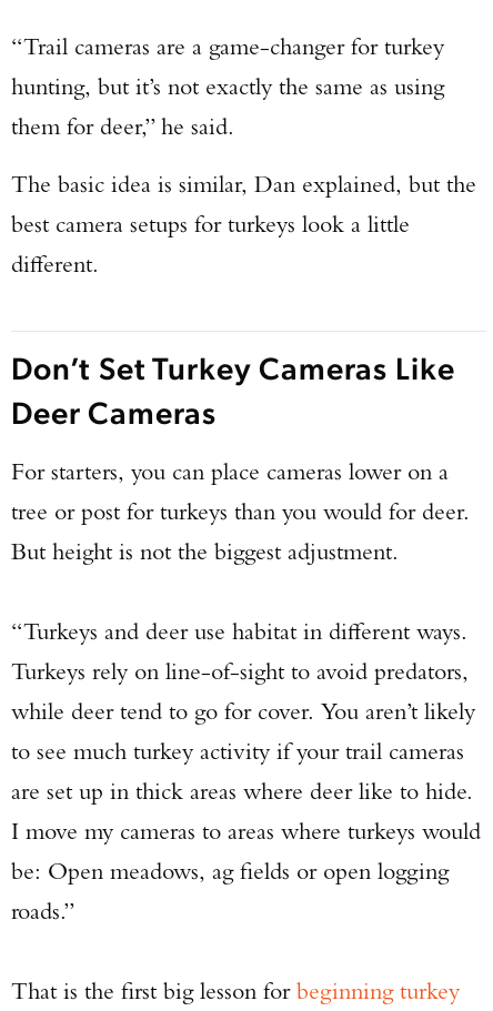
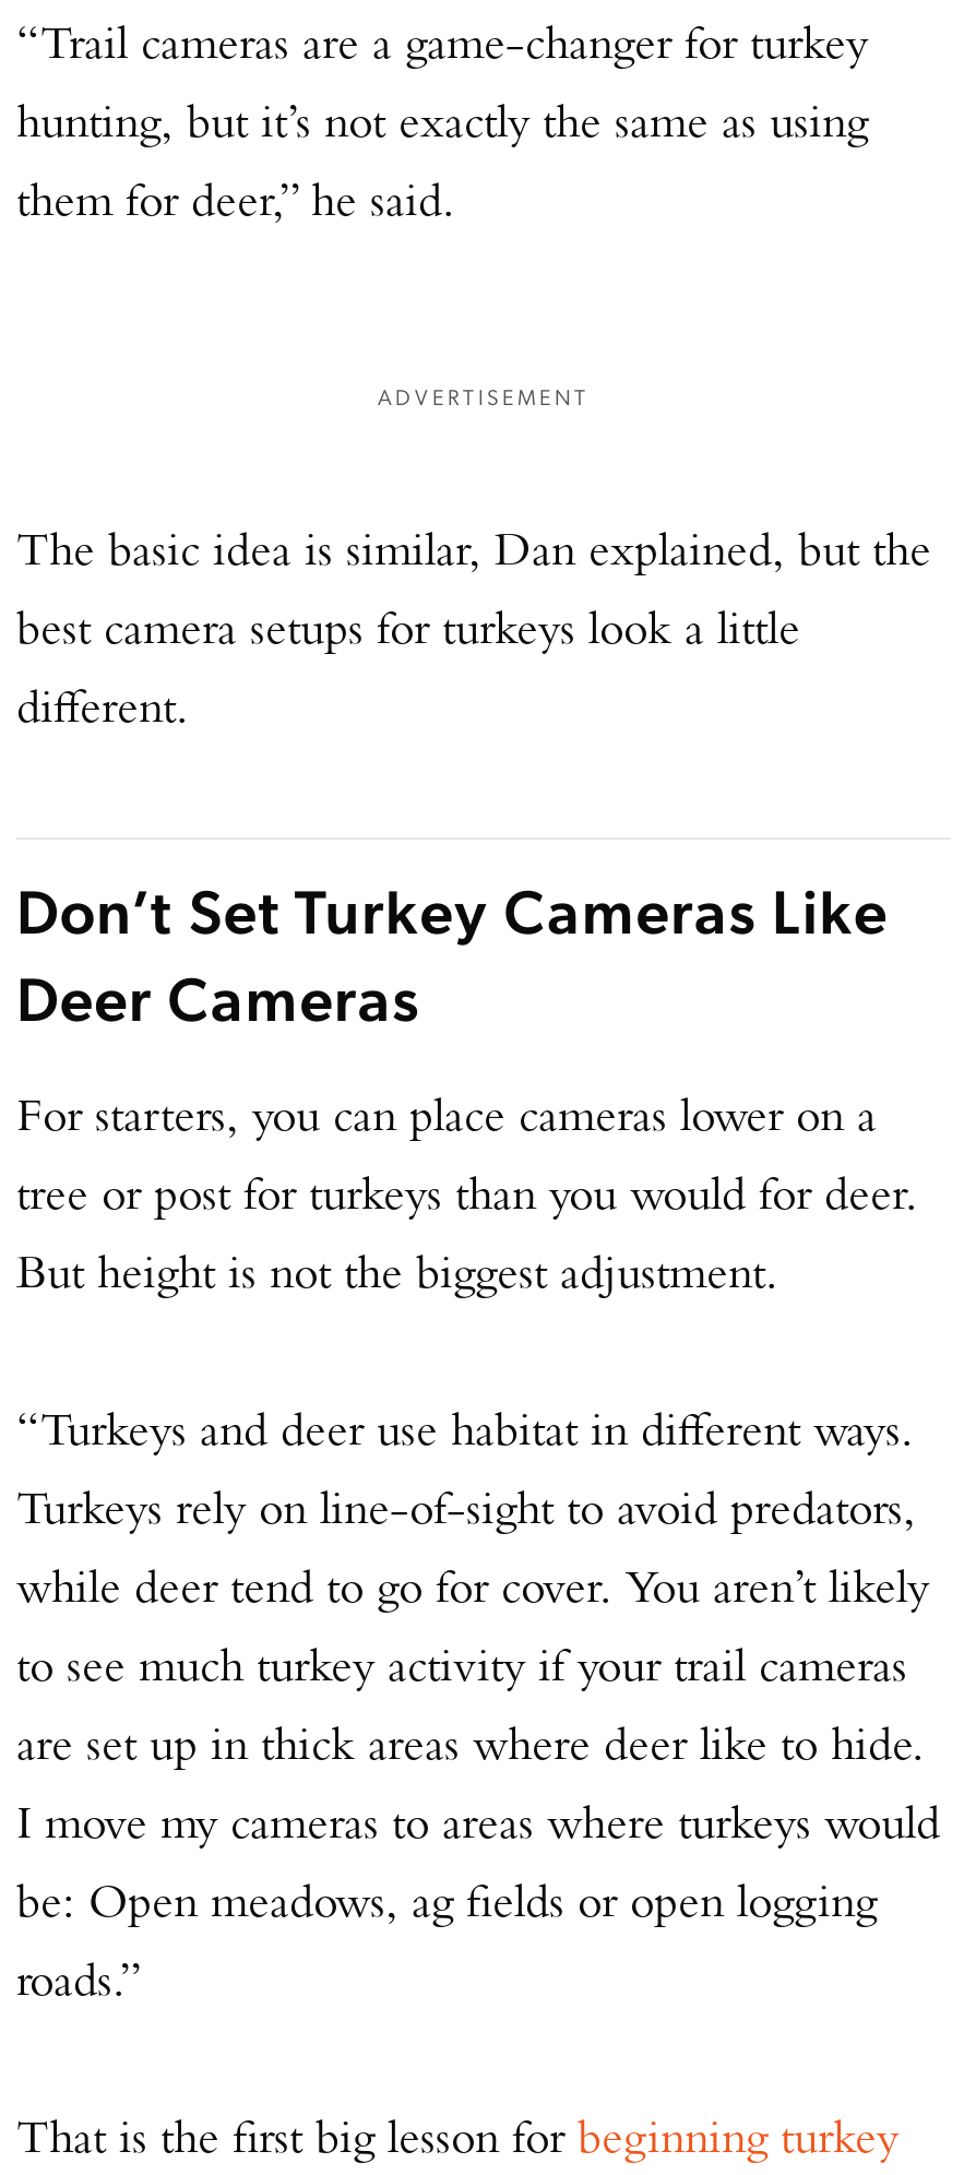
none -> [378,381,590,409] ADVERTISEMENT

